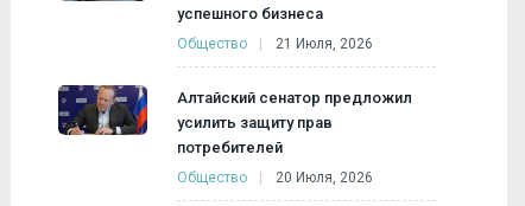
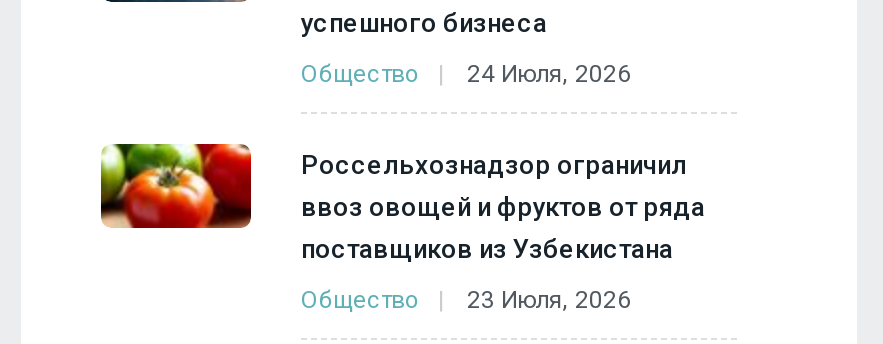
[177,35,373,52] Общество 21 Июля, 2026 -> [301,59,631,87] Общество 24 Июля, 2026
[57,84,412,156] [image] | Алтайский сенатор предложил | усилить защиту прав | потребителей -> [99,142,705,263] [image] | Россельхознадзор ограничил | ввоз овощей и фруктов от ряда | поставщиков из Узбекистана
[177,169,373,185] Общество 20 Июля, 2026 -> [301,285,631,313] Общество 23 Июля, 2026

